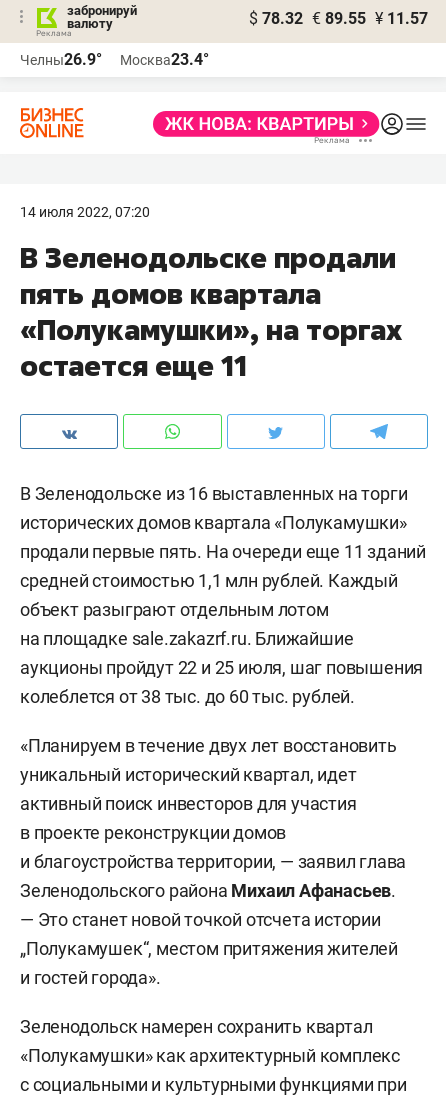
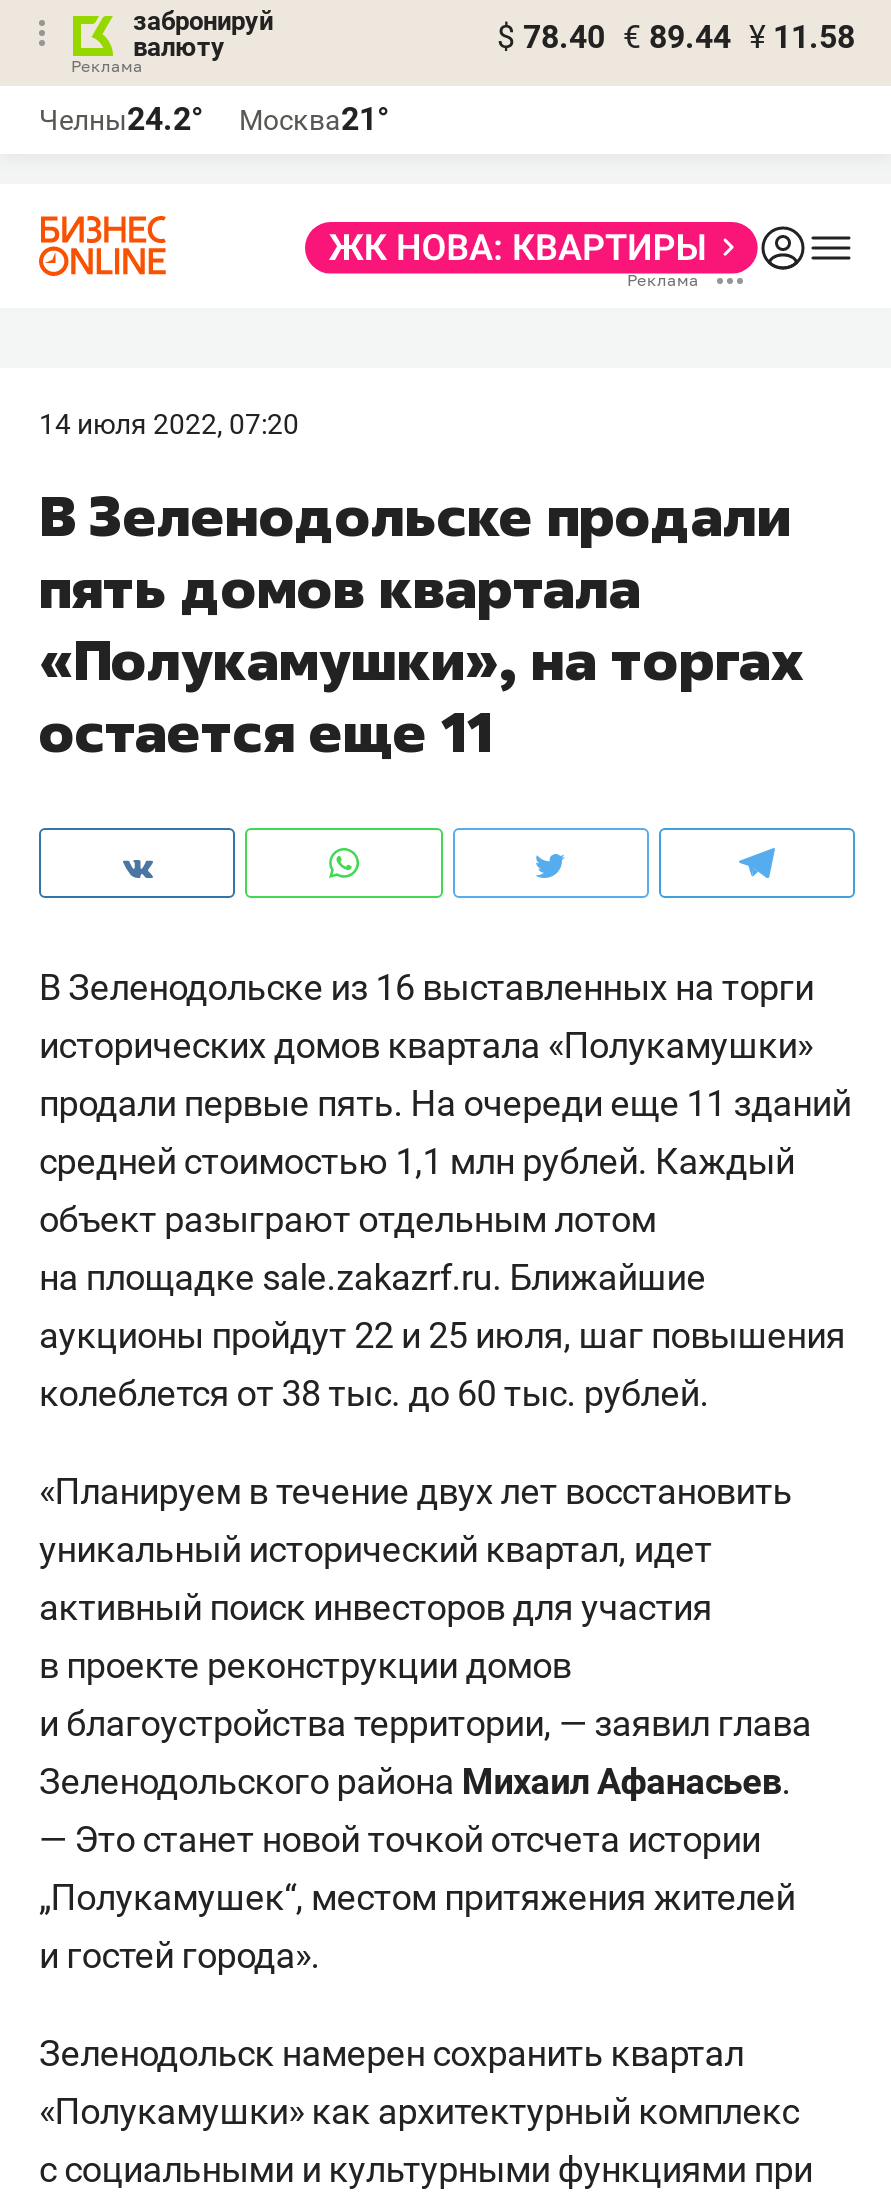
[249,9,428,28] $ 78.32 € 89.55 ¥ 11.57 -> [497,18,855,56] $ 78.40 € 89.44 ¥ 11.58
[20,50,102,69] Челны26.9° -> [39,100,203,138] Челны24.2°
[120,50,209,69] Москва23.4° -> [239,100,389,138] Москва21°

